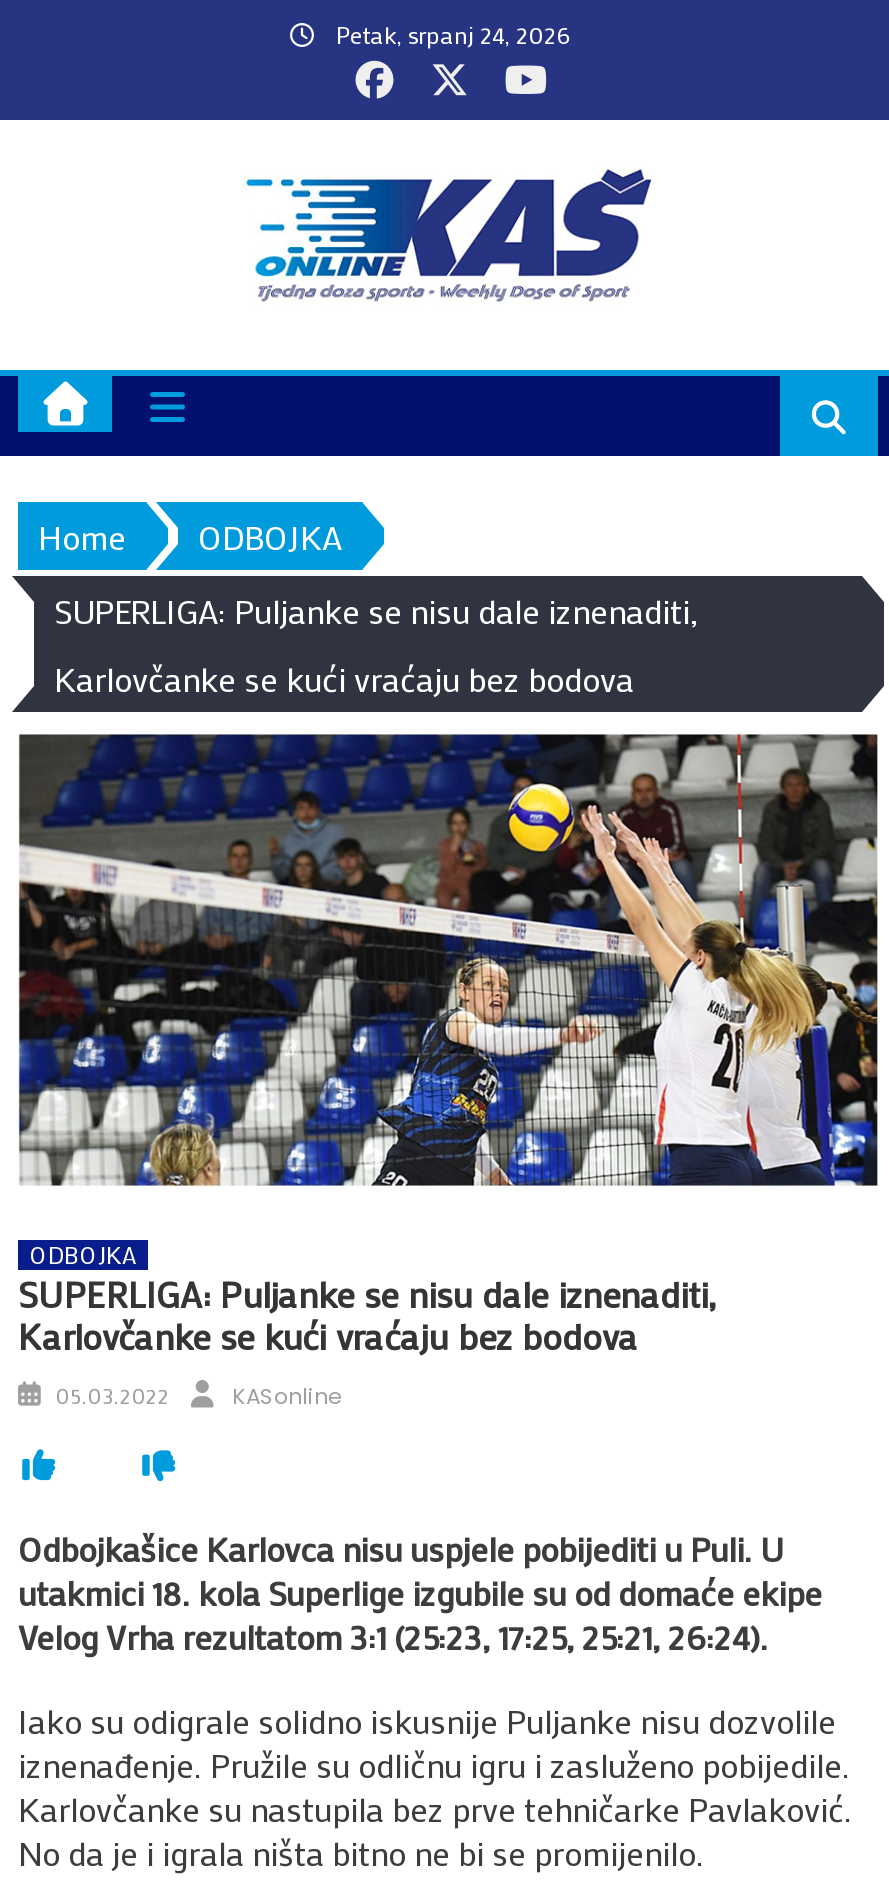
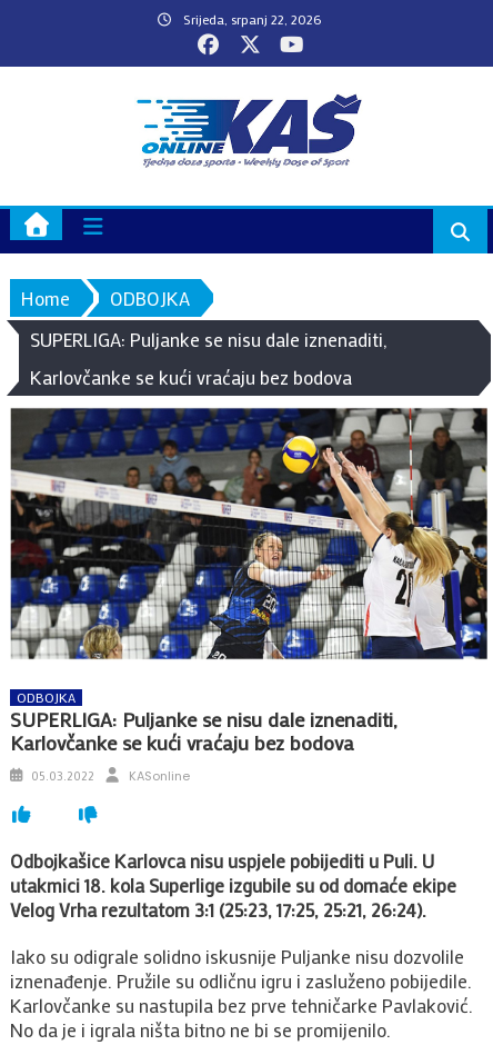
[330,18,570,50] Petak, srpanj 24, 2026 -> [179,10,320,28] Srijeda, srpanj 22, 2026

